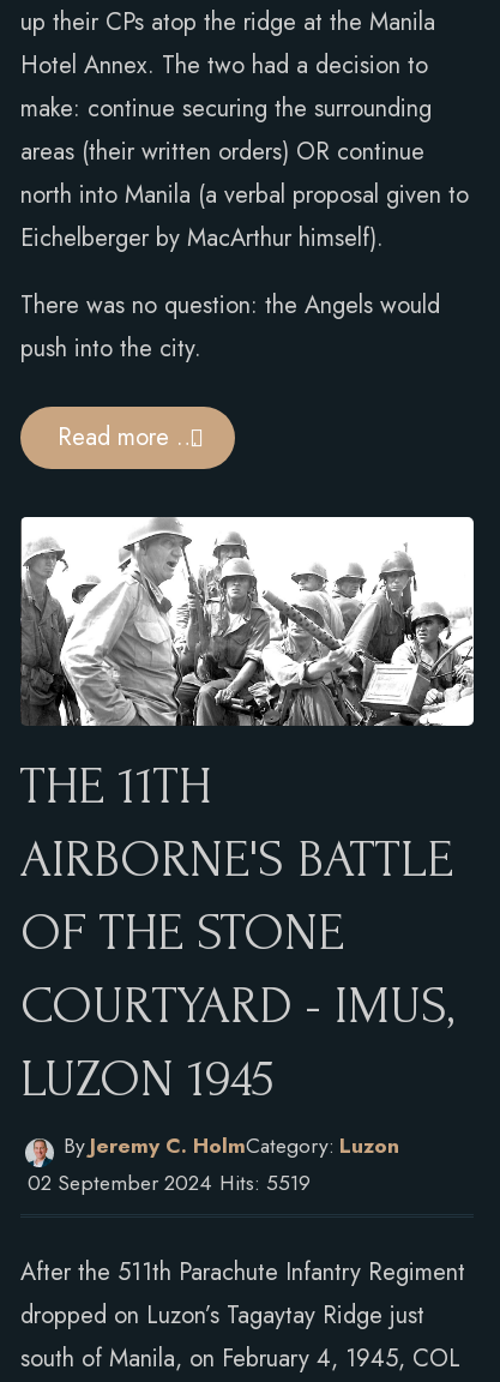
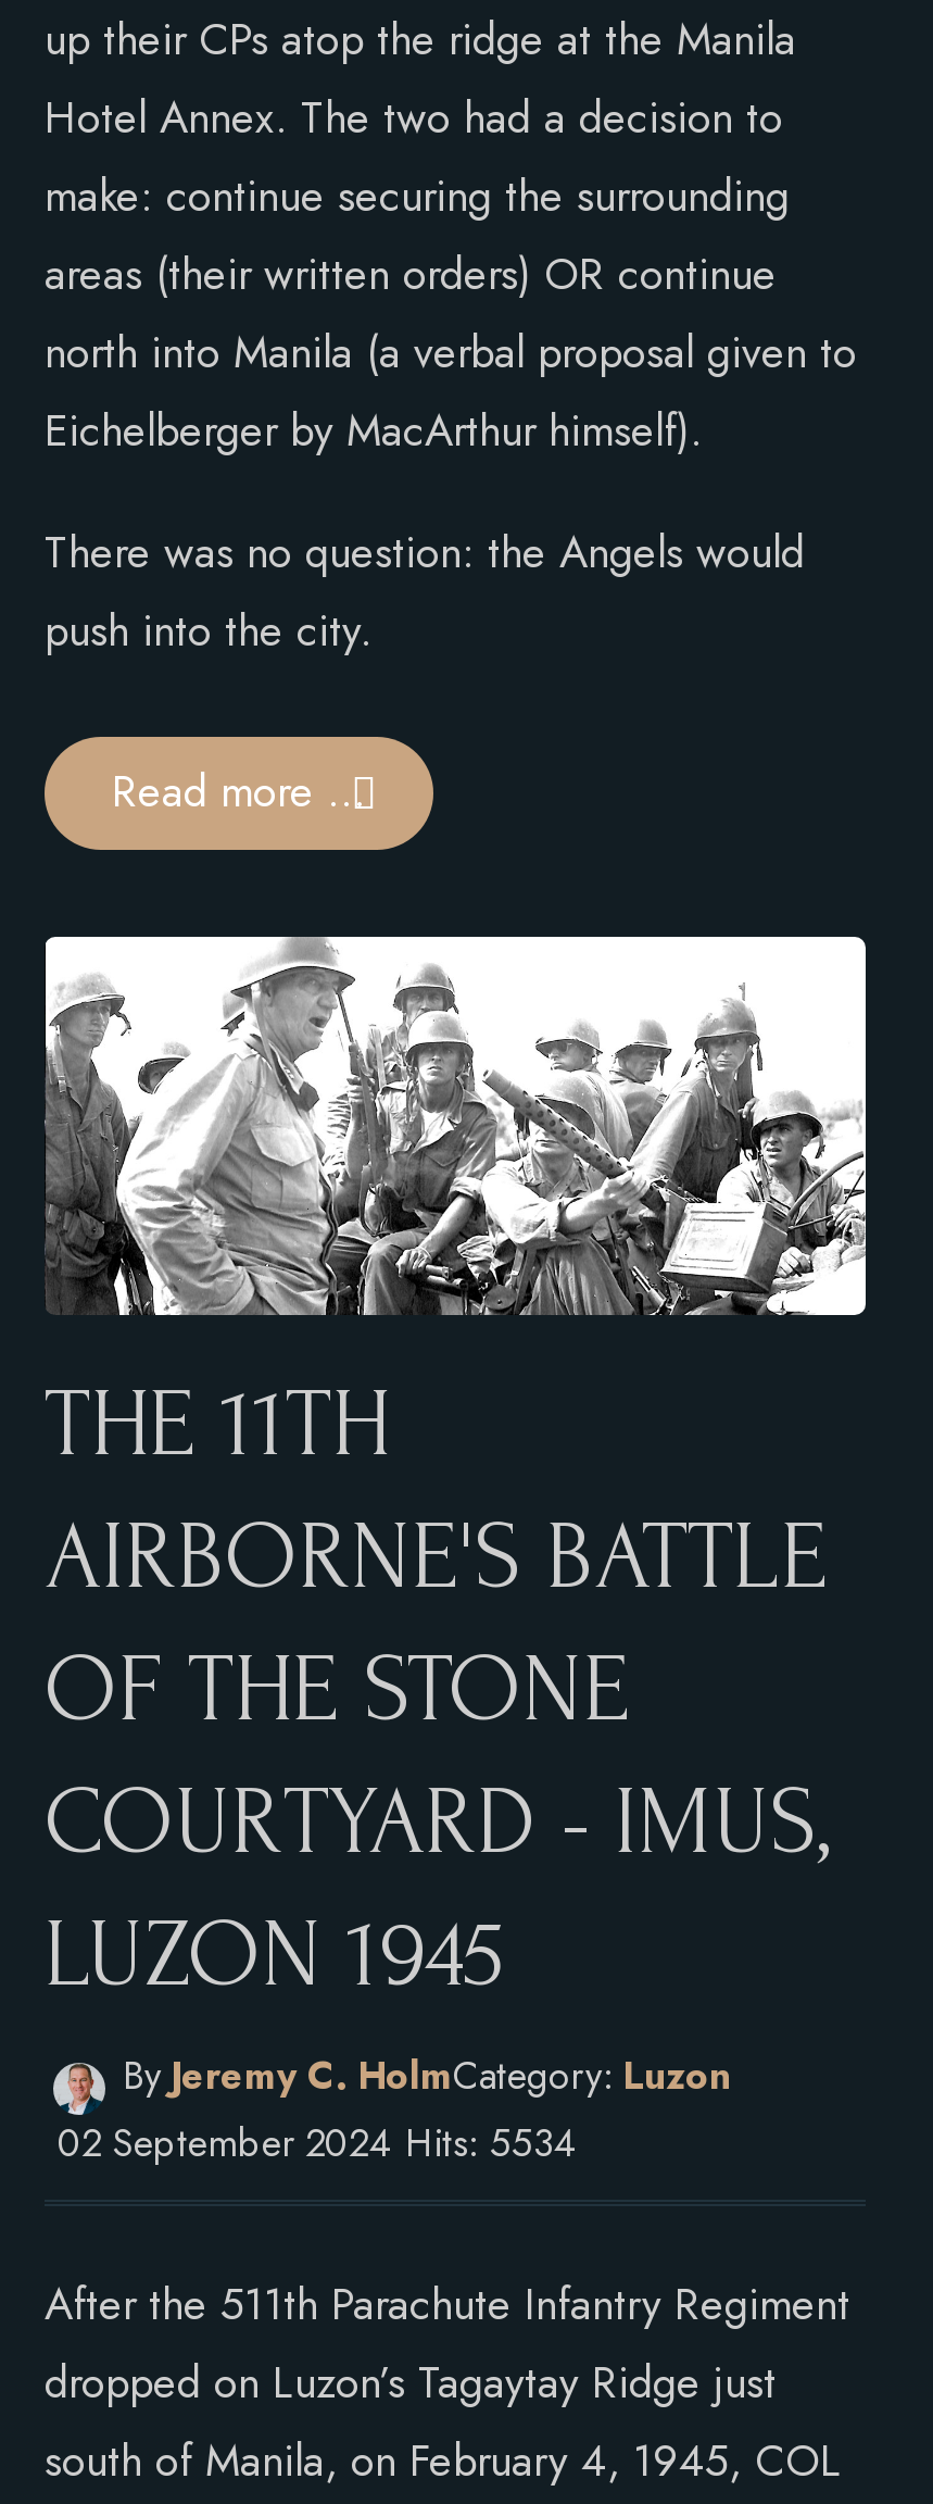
[28,1168,311,1199] 02 September 2024 Hits: 5519 -> [58,2116,577,2172] 02 September 2024 Hits: 5534

